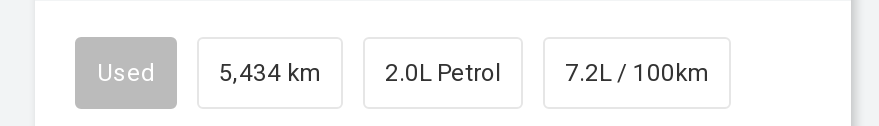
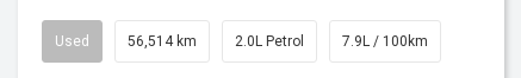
[219,58,321,86] 5,434 km -> [128,33,197,50] 56,514 km
[565,58,709,86] 7.2L / 100km -> [342,33,428,50] 7.9L / 100km

